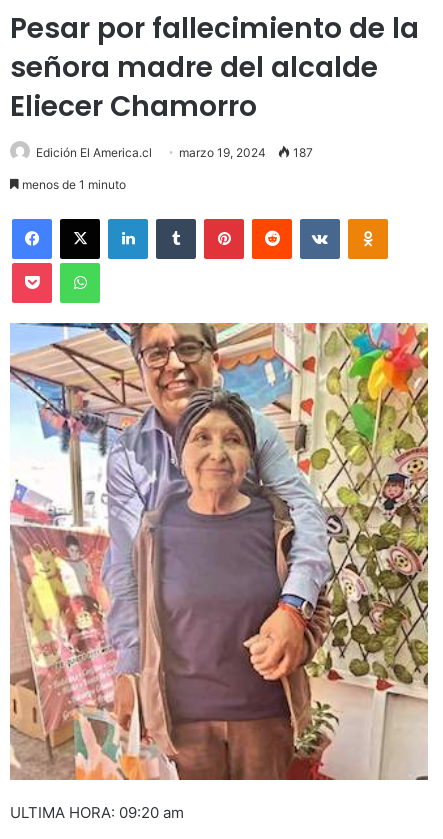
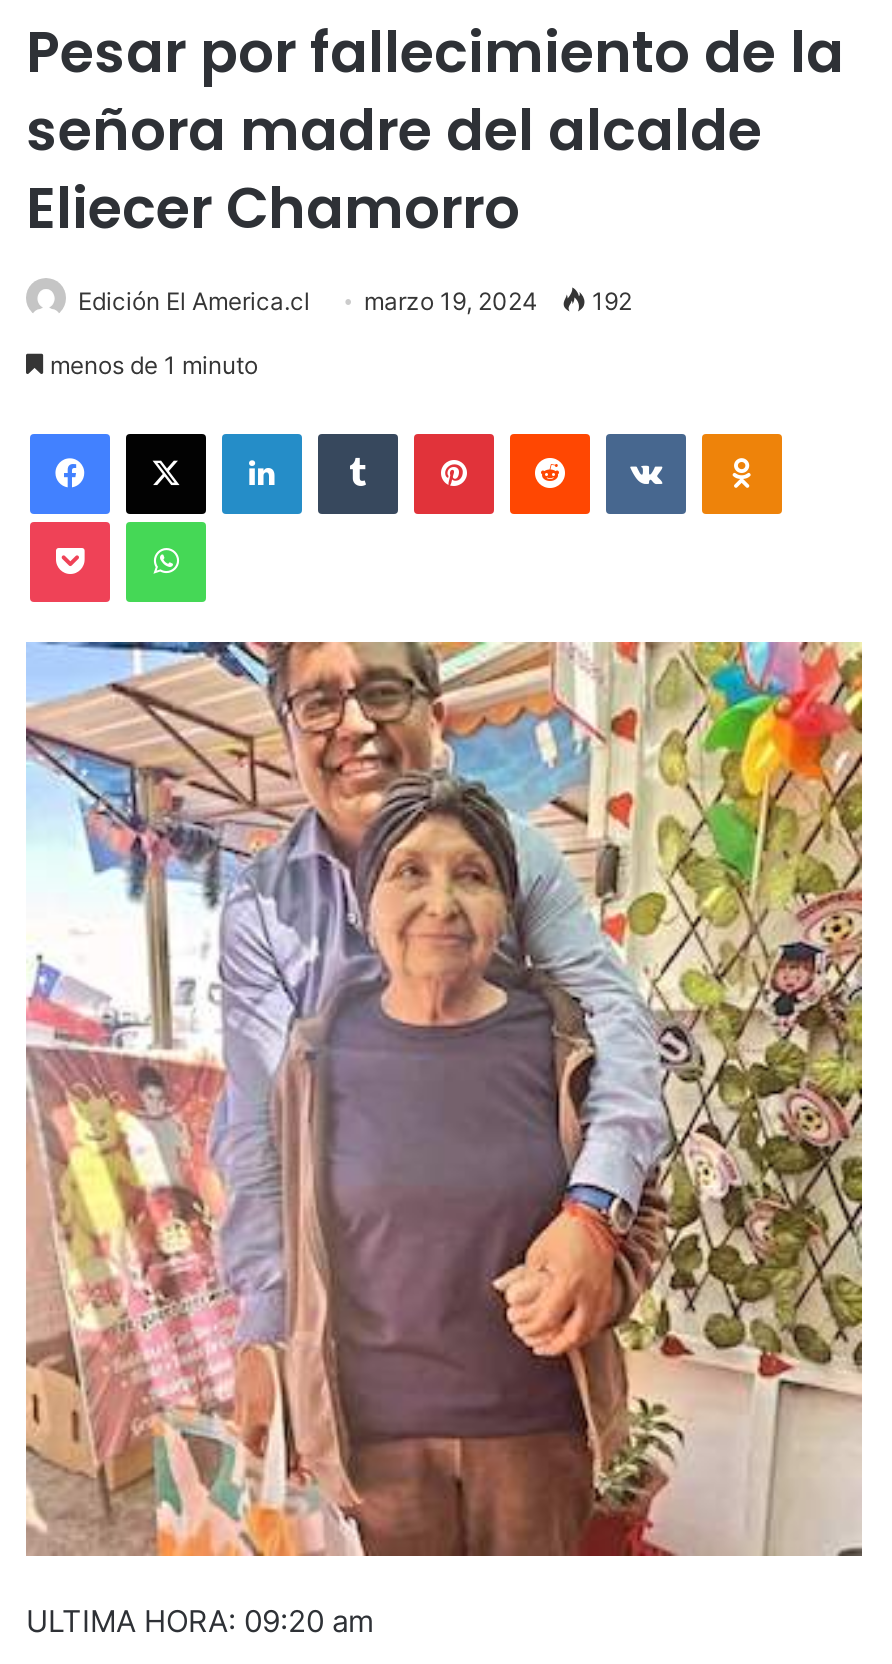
[36,145,313,160] Edición El America.cl marzo 19, 2024 187 -> [78,286,632,316] Edición El America.cl marzo 19, 2024 192

